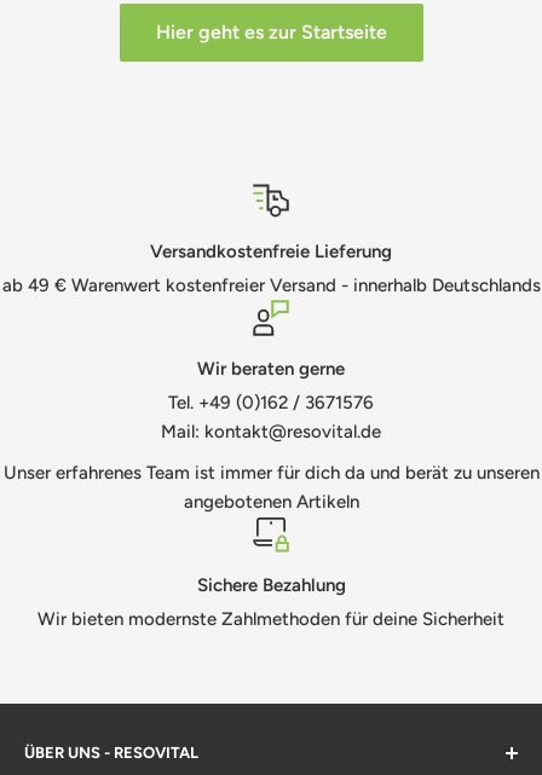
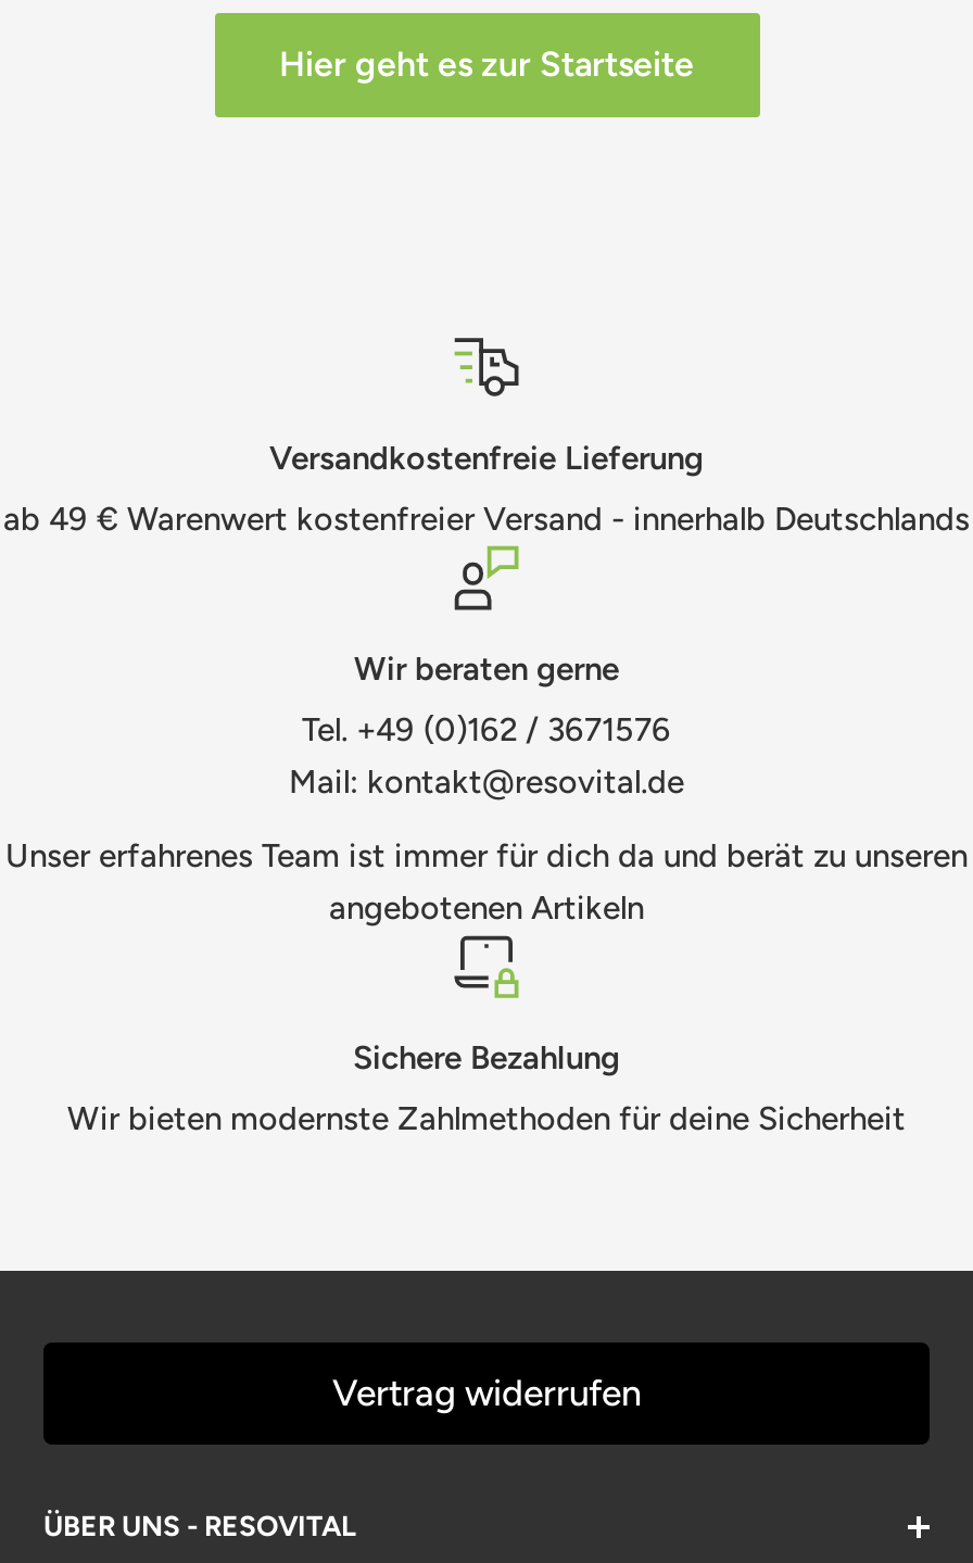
none -> [332,1371,641,1415] Vertrag widerrufen

